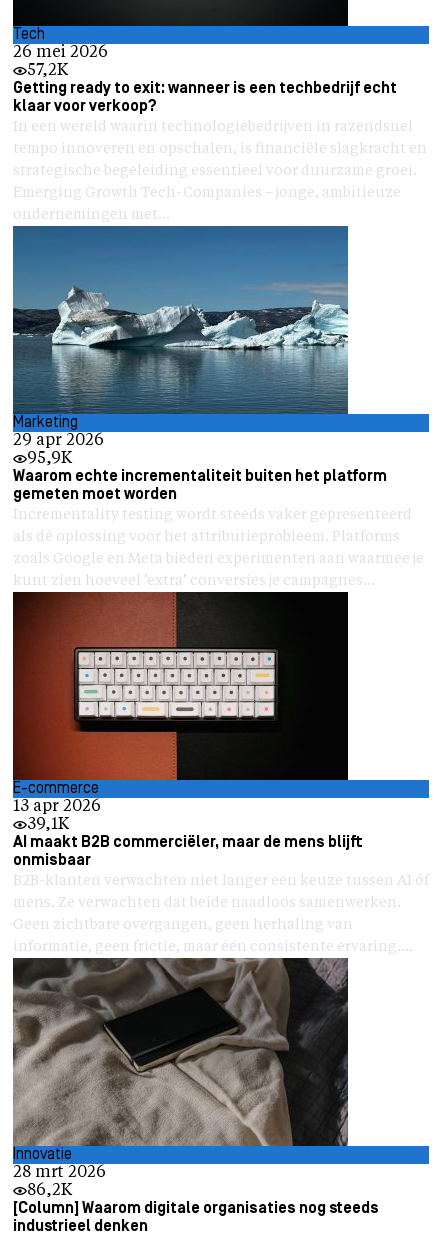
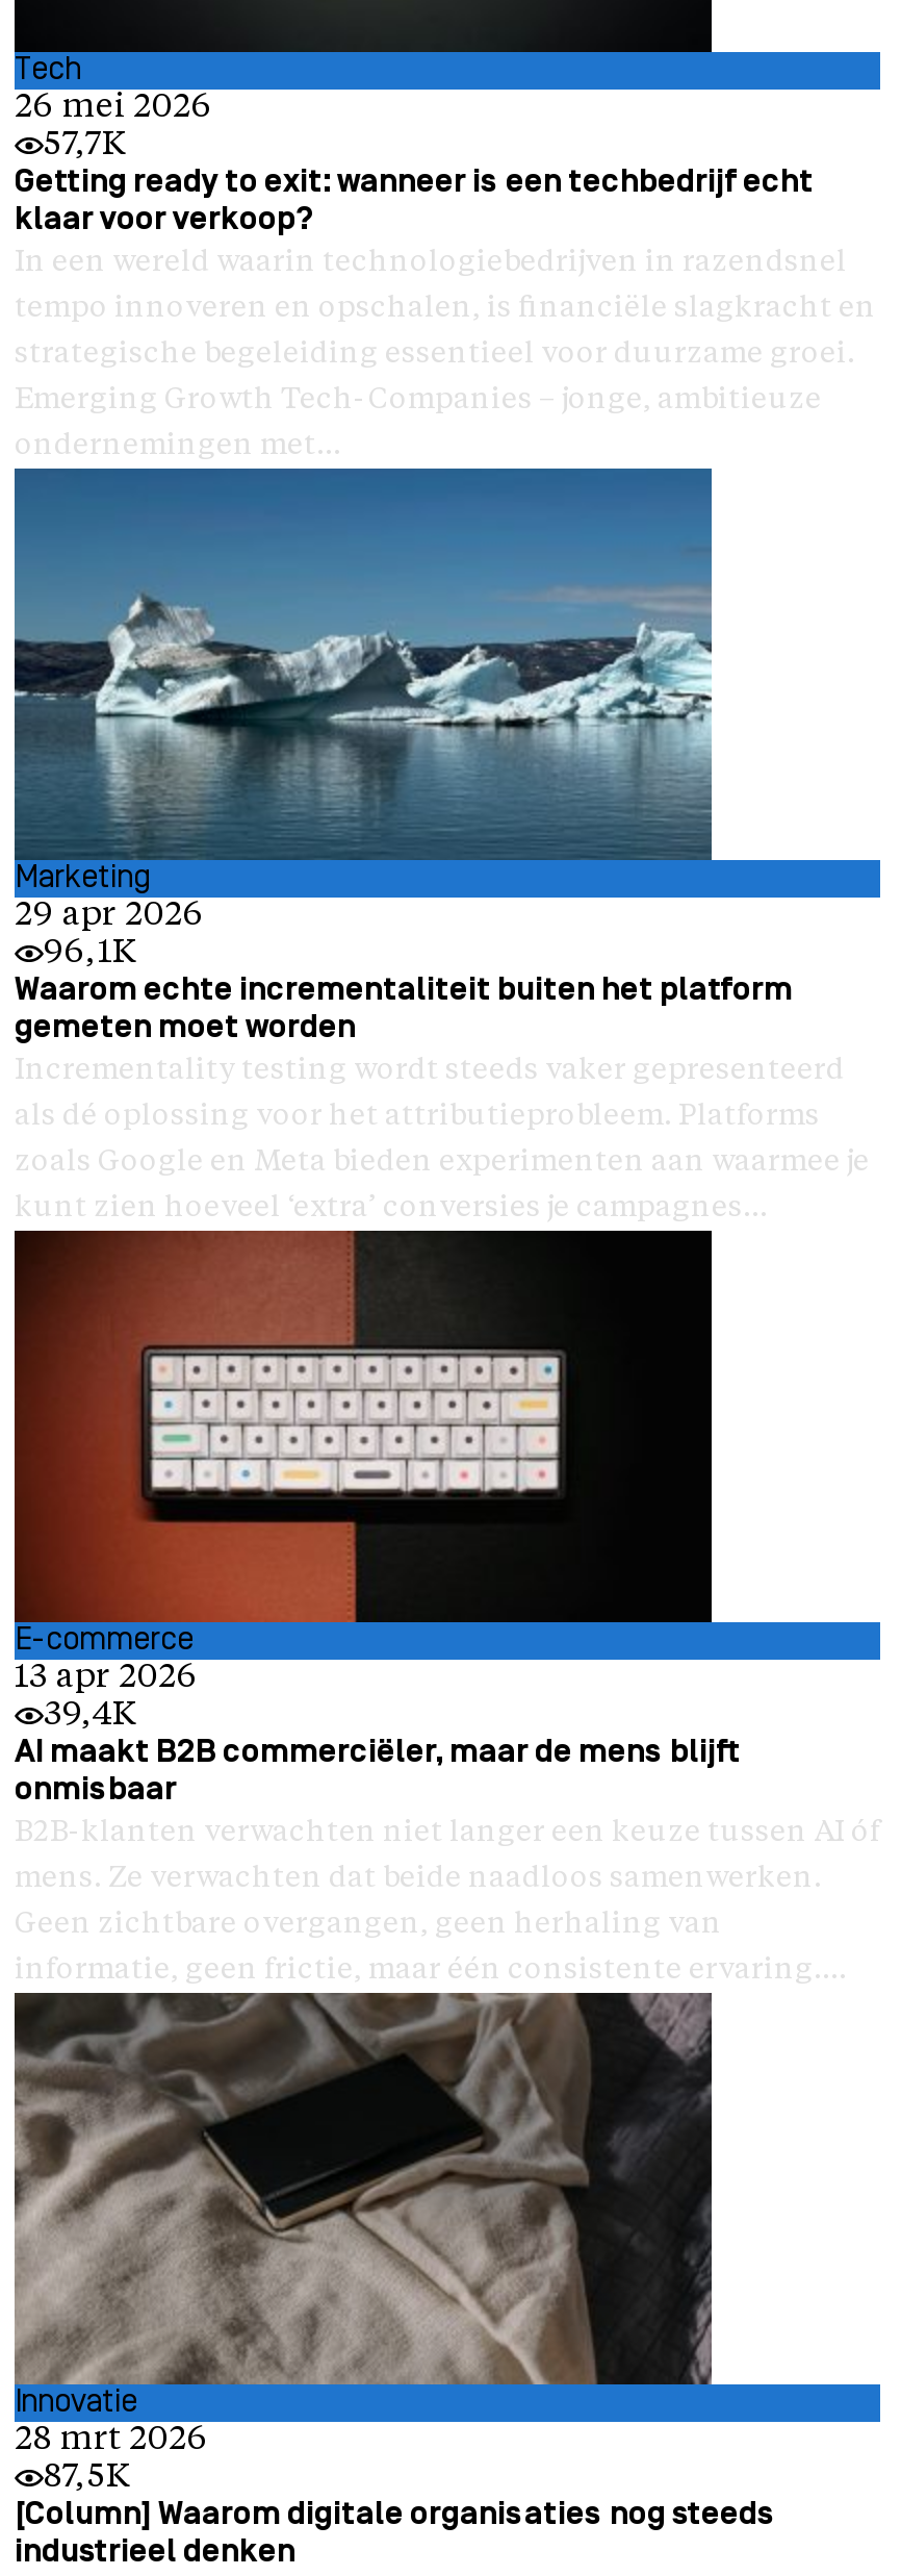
[27,63,68,79] 57,2K -> [44,129,125,162] 57,7K
[27,451,72,467] 95,9K -> [44,937,135,970] 96,1K
[27,817,69,833] 39,1K -> [44,1699,135,1732] 39,4K
[27,1183,72,1199] 86,2K -> [44,2461,129,2494] 87,5K

